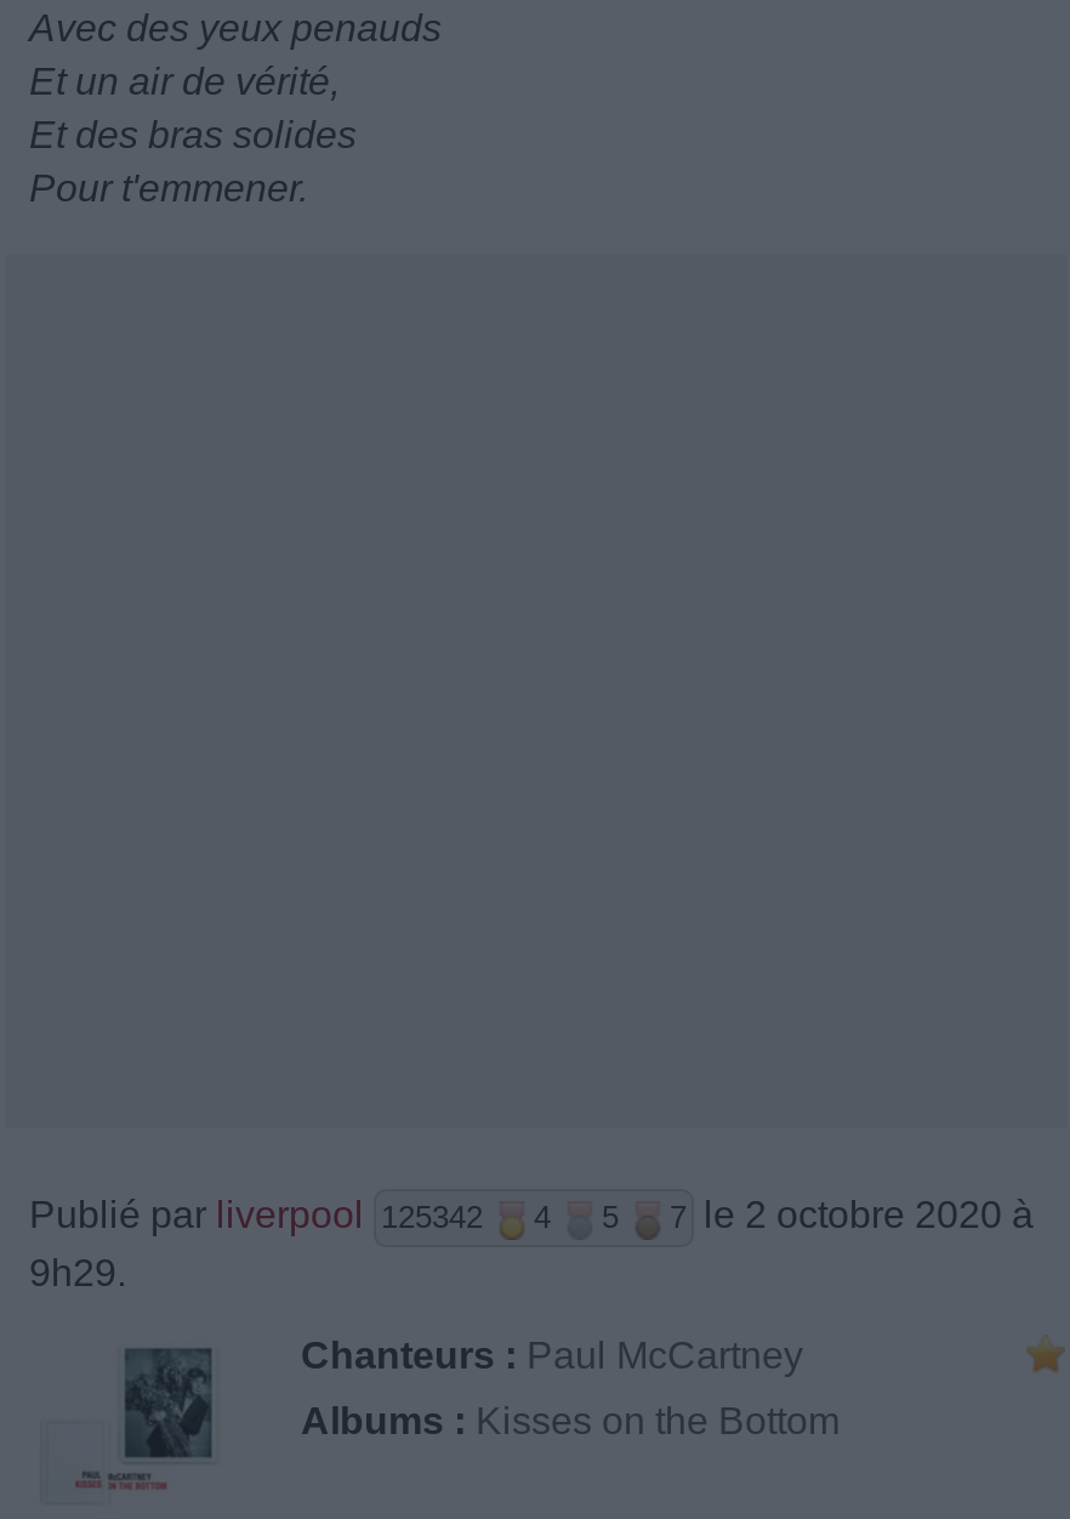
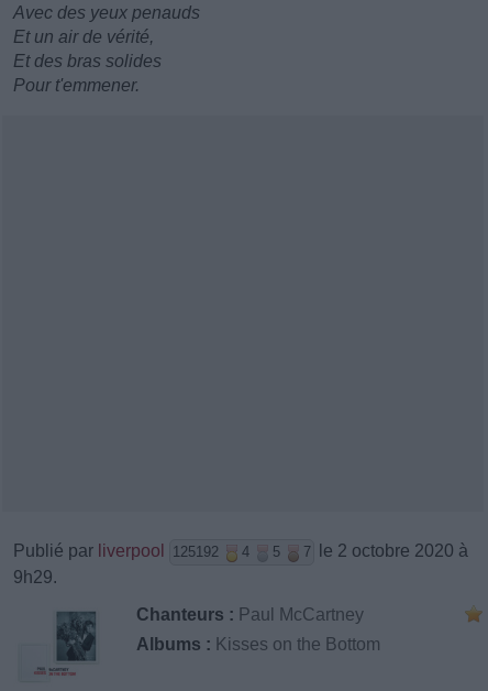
[29,1194,493,1235] Publié par liverpool 125342 -> [13,541,223,560] Publié par liverpool 125192

